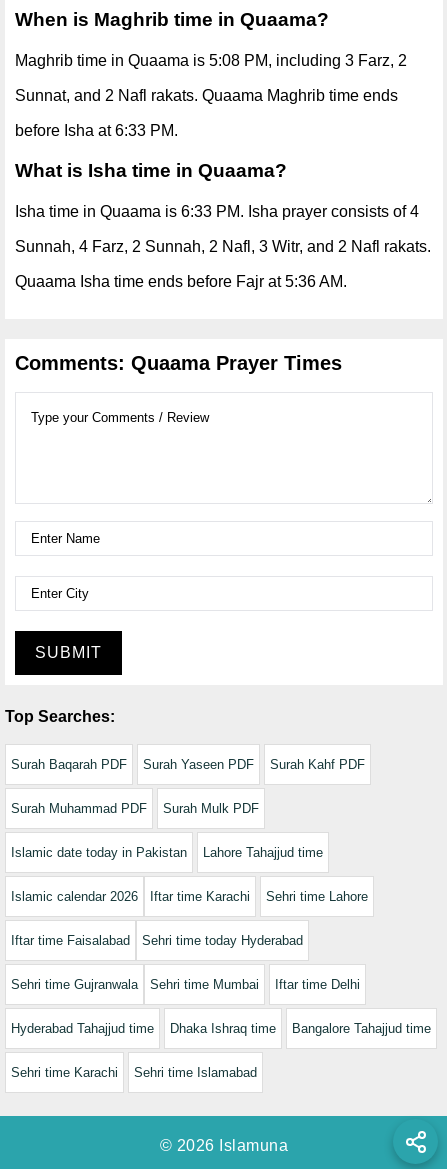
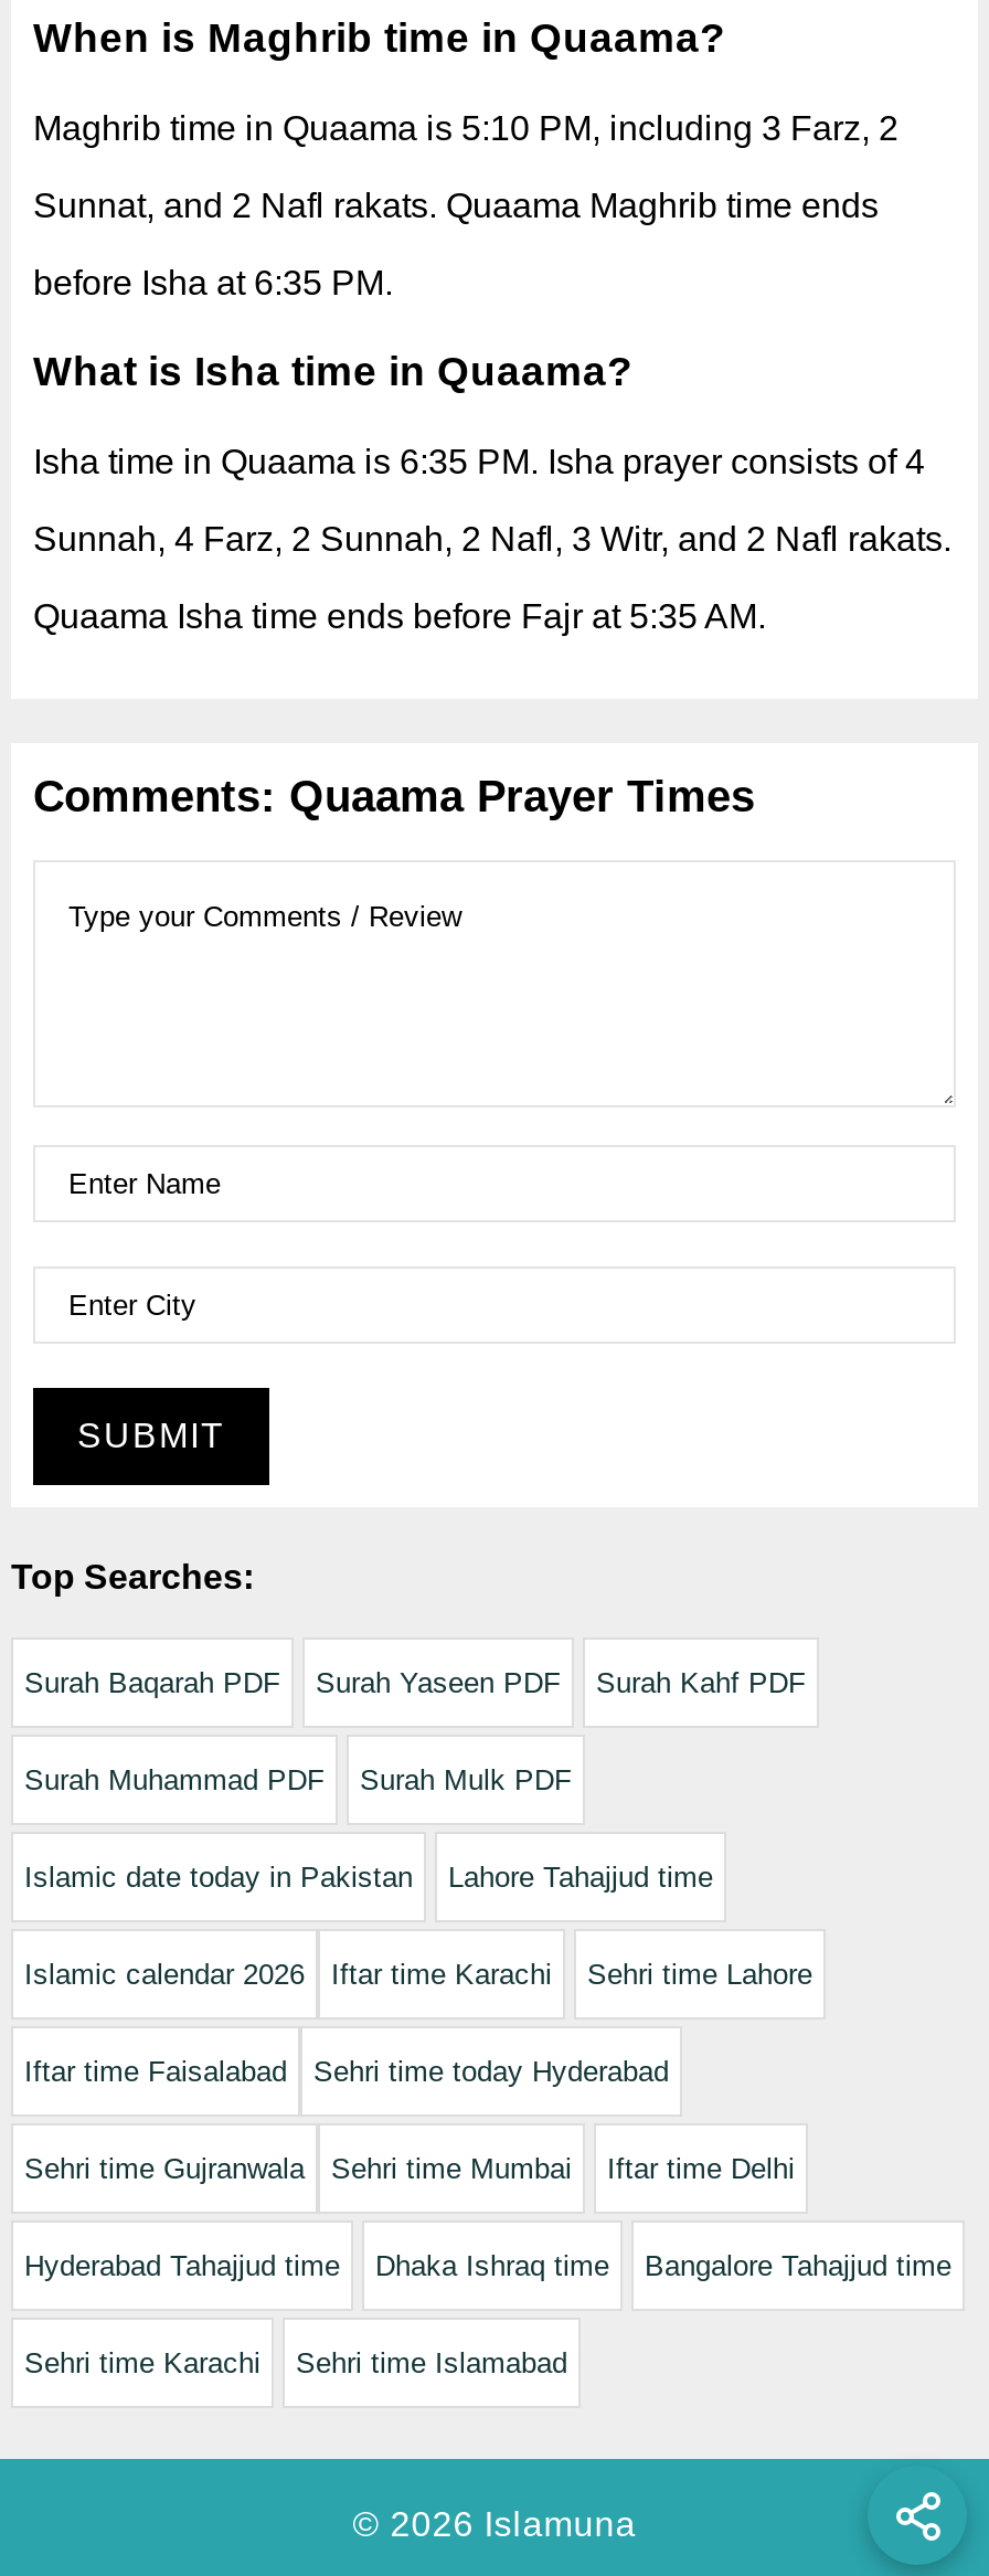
[15,52,407,69] Maghrib time in Quaama is 5:08 PM, including 3 Farz, 2 -> [33,109,898,147] Maghrib time in Quaama is 5:10 PM, including 3 Farz, 2
[15,122,178,139] before Isha at 6:33 PM. -> [33,264,393,301] before Isha at 6:35 PM.
[15,203,419,220] Isha time in Quaama is 6:33 PM. Isha prayer consists of 4 -> [33,443,925,480] Isha time in Quaama is 6:35 PM. Isha prayer consists of 4
[15,273,347,290] Quaama Isha time ends before Fajr at 5:36 AM. -> [33,597,766,635] Quaama Isha time ends before Fajr at 5:35 AM.

